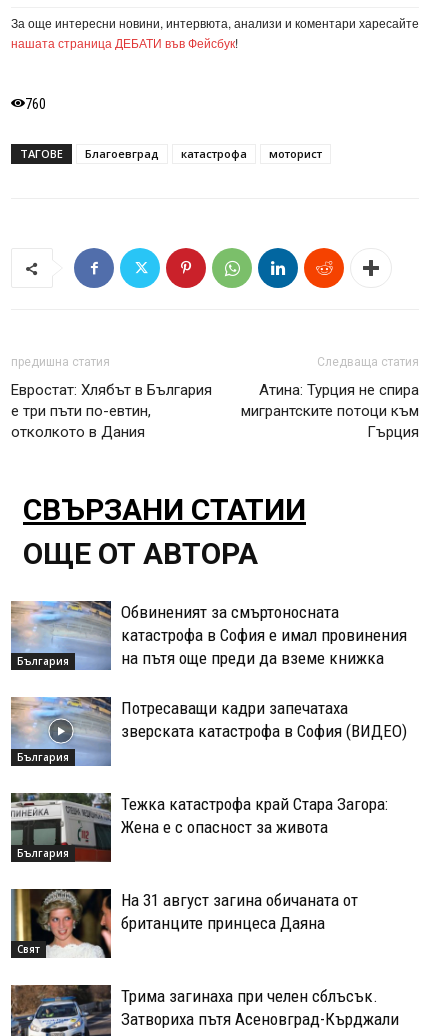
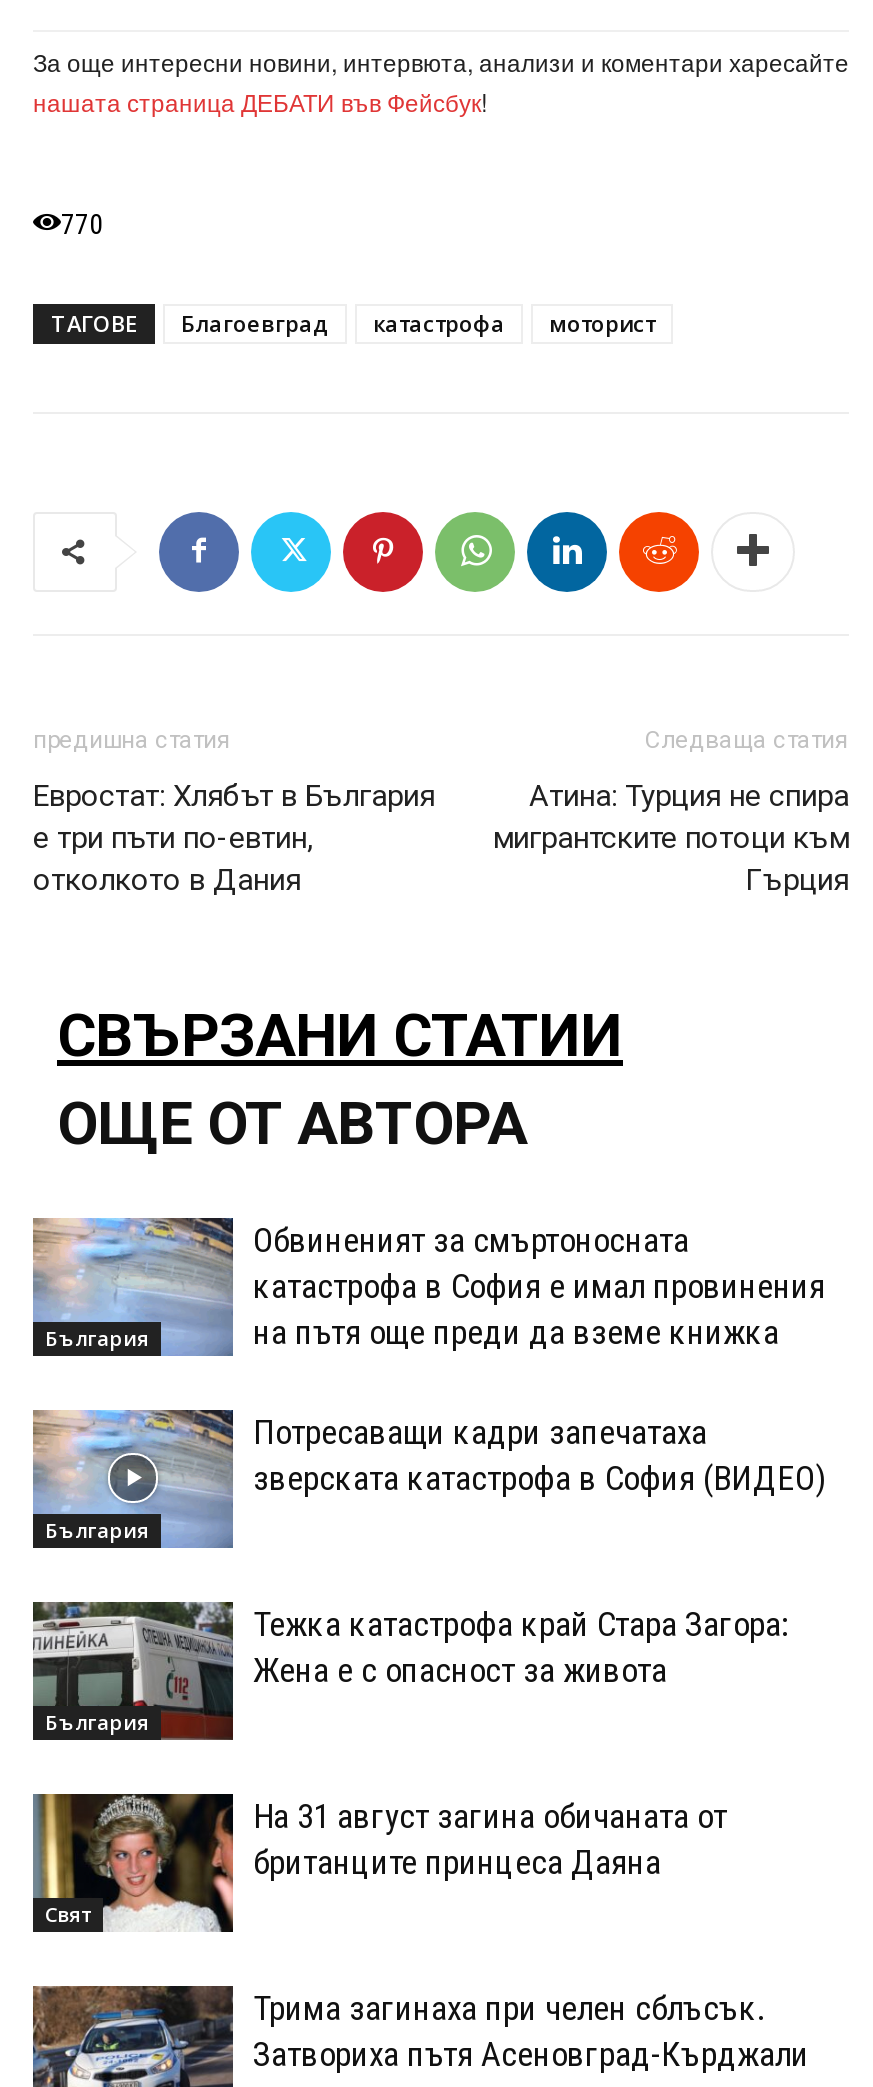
[25,96,46,112] 760 -> [61,207,103,239] 770

